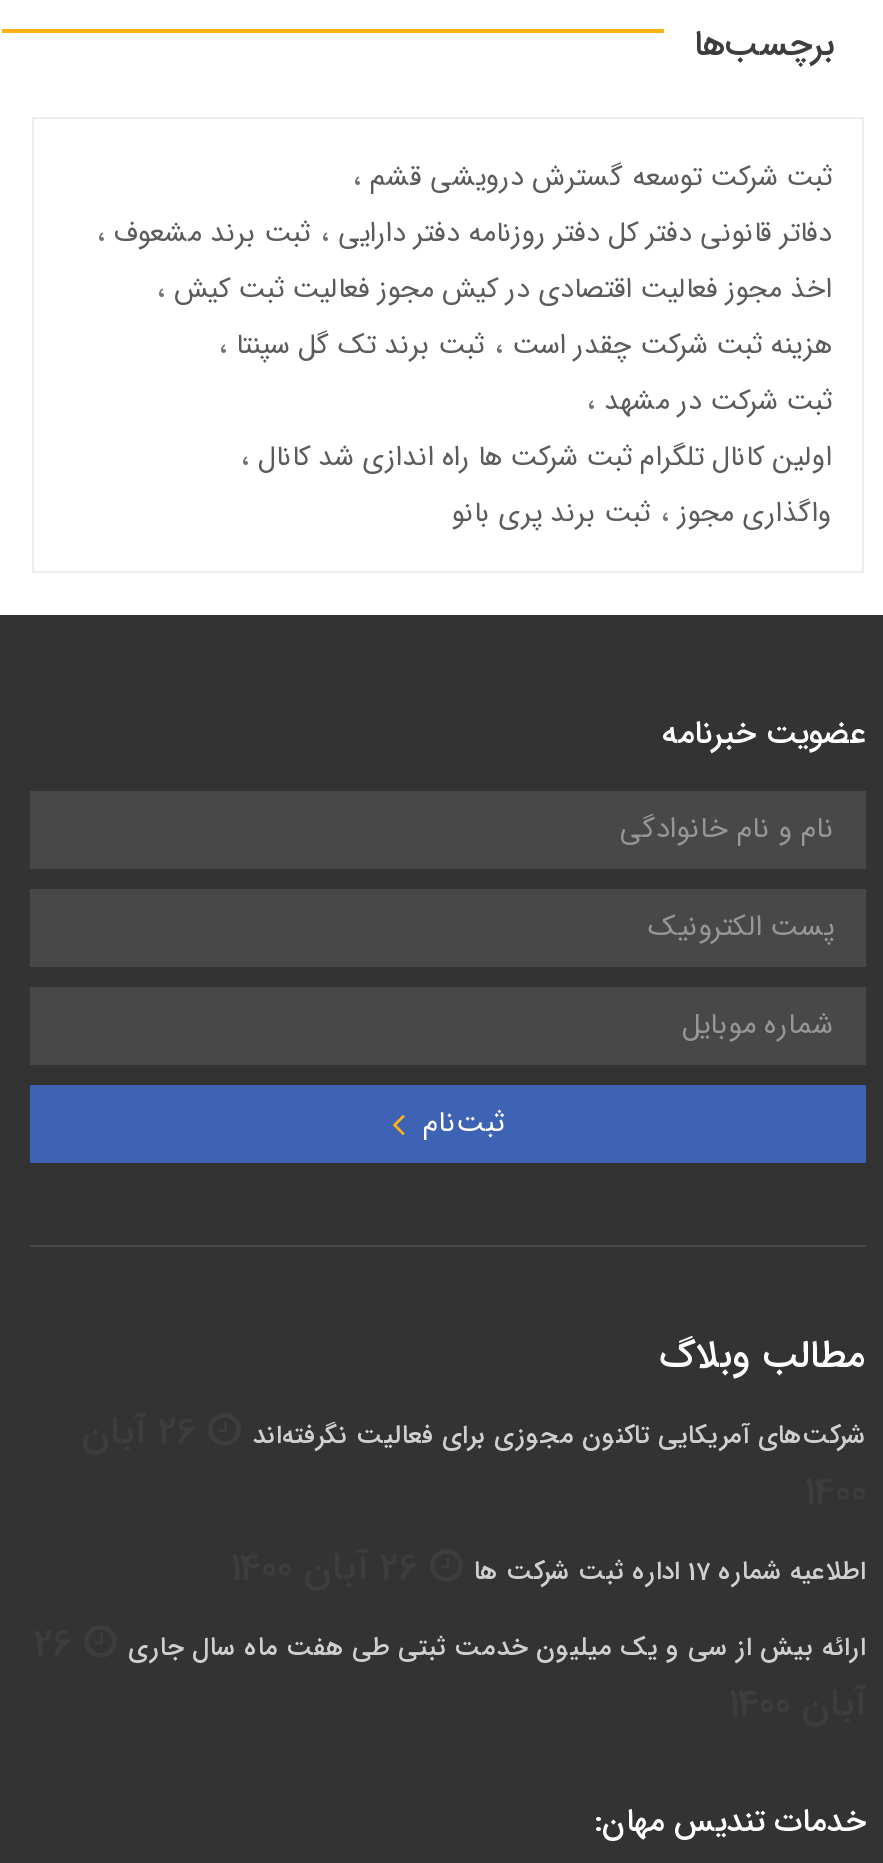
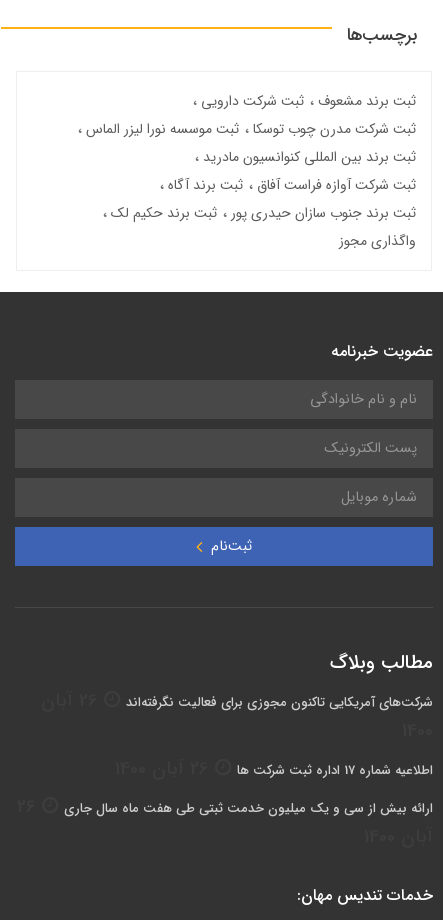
[106,154,832,534] ثبت شرکت توسعه گسترش درویشی قشم | دفاتر قانونی دفتر کل دفتر روزنامه دفتر دارایی ثبت برند مشعوف | اخذ مجوز فعالیت اقتصادی در کیش مجوز فعالیت ثبت کیش | هزینه ثبت شرکت چقدر است ثبت برند تک گل سپنتا | ثبت شرکت در مشهد | اولین کانال تلگرام ثبت شرکت ها راه اندازی شد کانال | واگذاری مجوز ثبت برند پری بانو -> [82,90,416,252] ثبت برند مشعوف ثبت شرکت دارویی | ثبت شرکت مدرن چوب توسکا ثبت موسسه نورا لیزر الماس | ثبت برند بین المللی کنوانسیون مادرید | ثبت شرکت آوازه فراست آفاق ثبت برند آگاه | ثبت برند جنوب سازان حیدری پور ثبت برند حکیم لک | واگذاری مجوز

